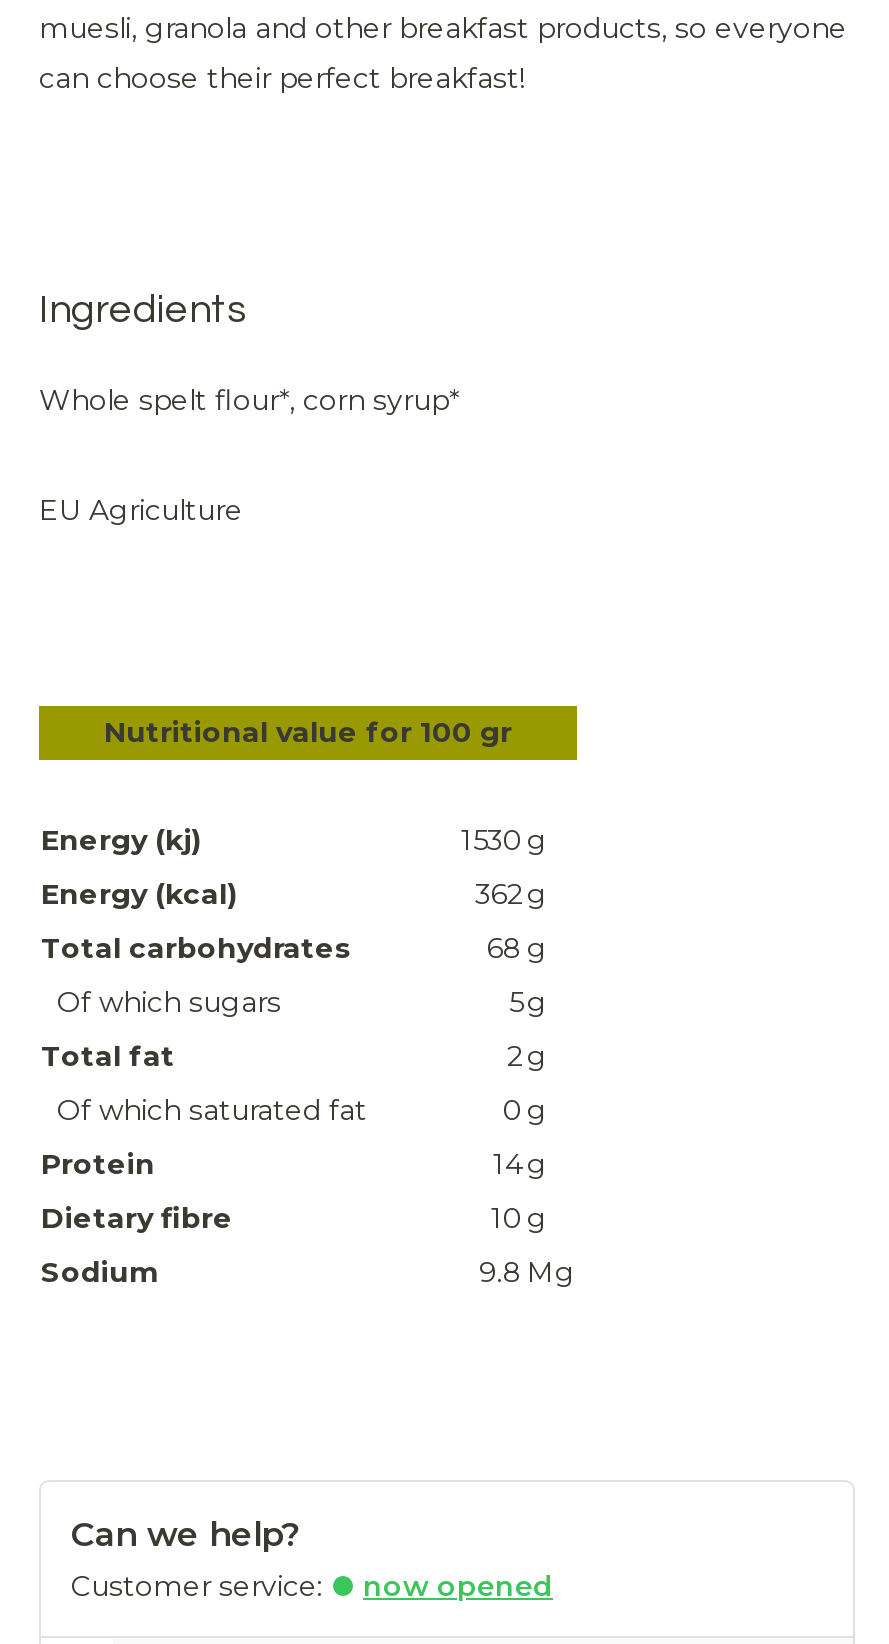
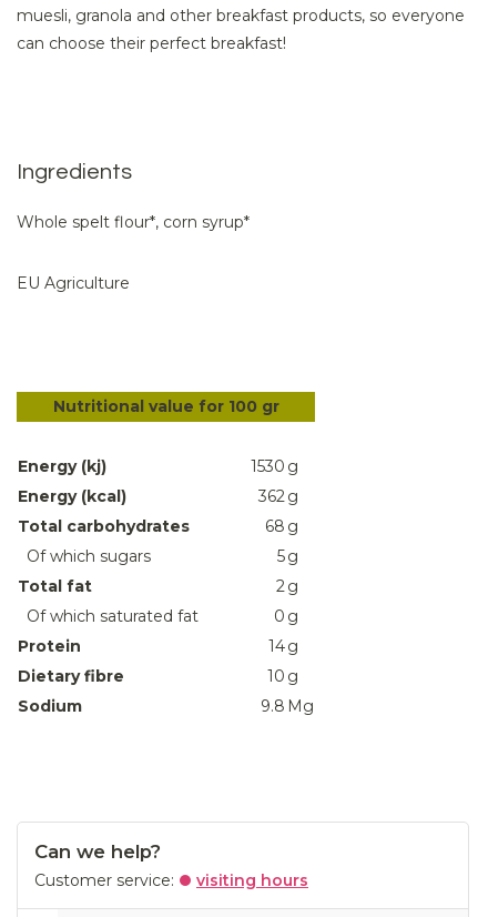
[363,1568,553,1604] now opened -> [196,870,308,890] visiting hours

